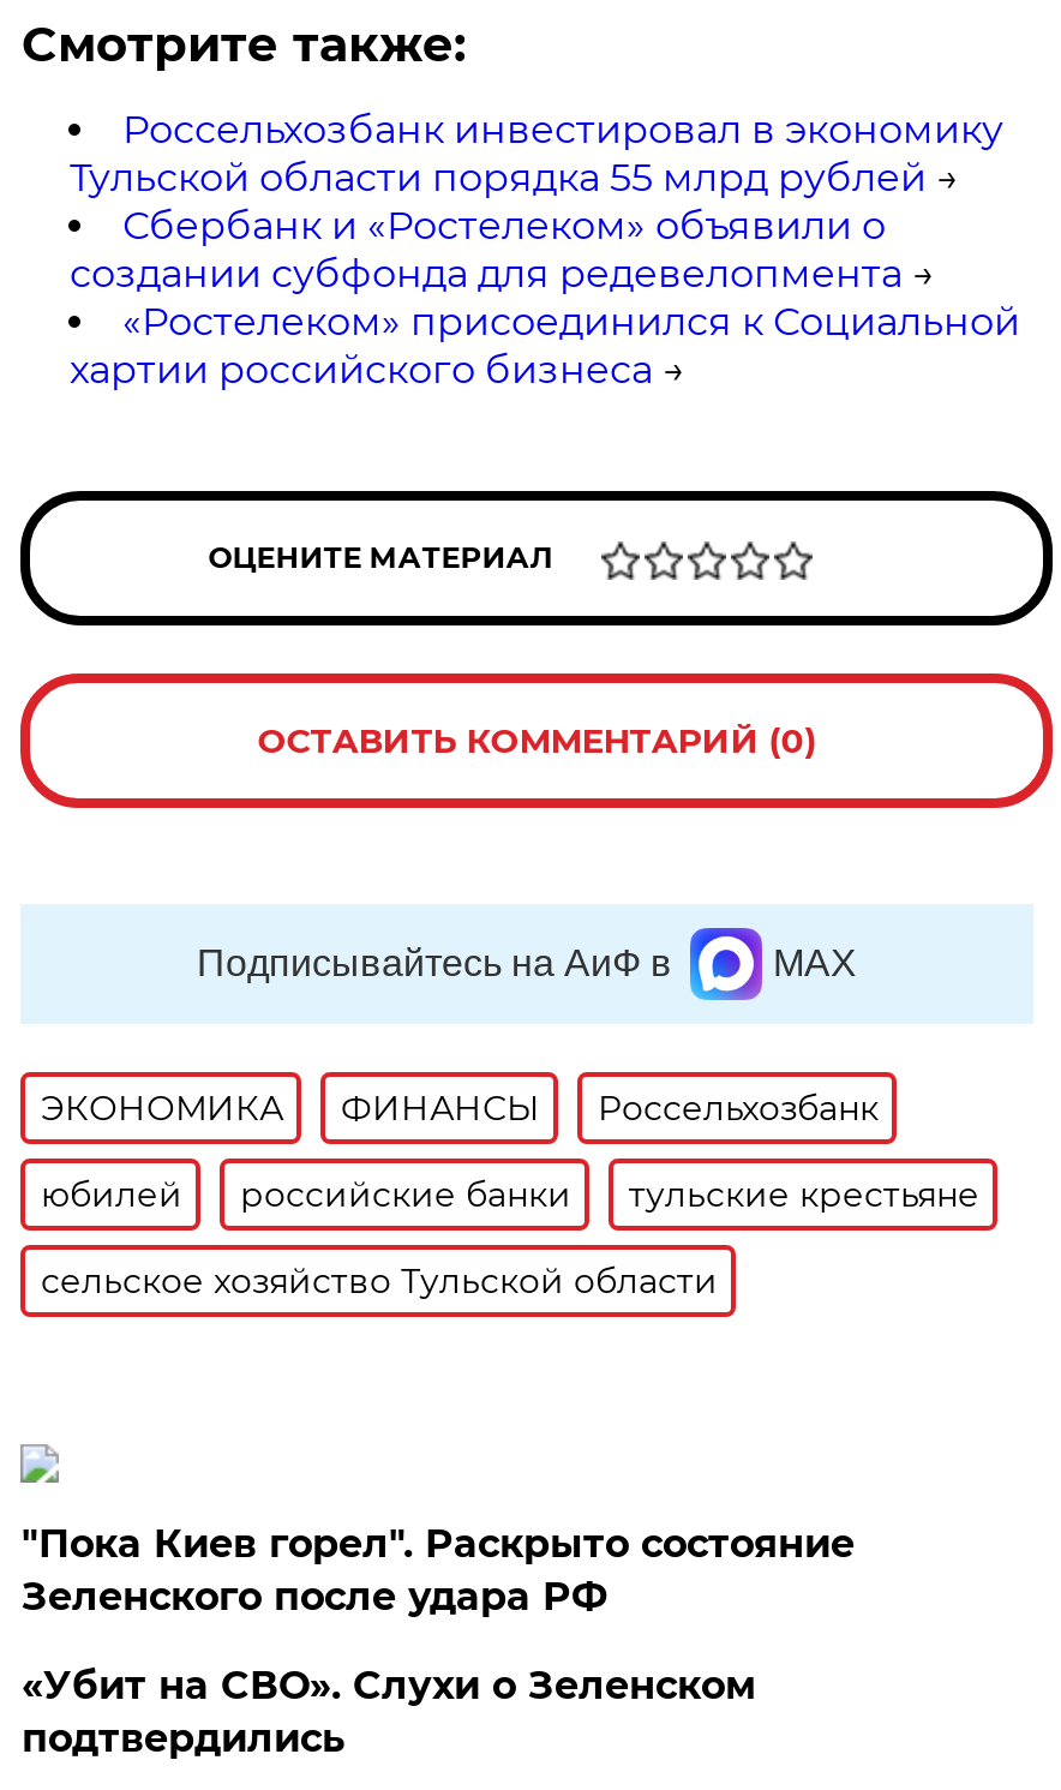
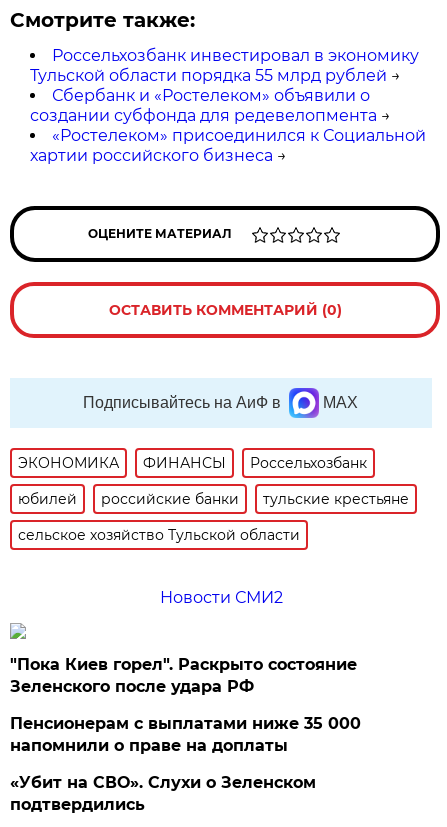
none -> [160,588,283,607] Новости СМИ2
none -> [10,714,361,755] Пенсионерам с выплатами ниже 35 000 | напомнили о праве на доплаты

